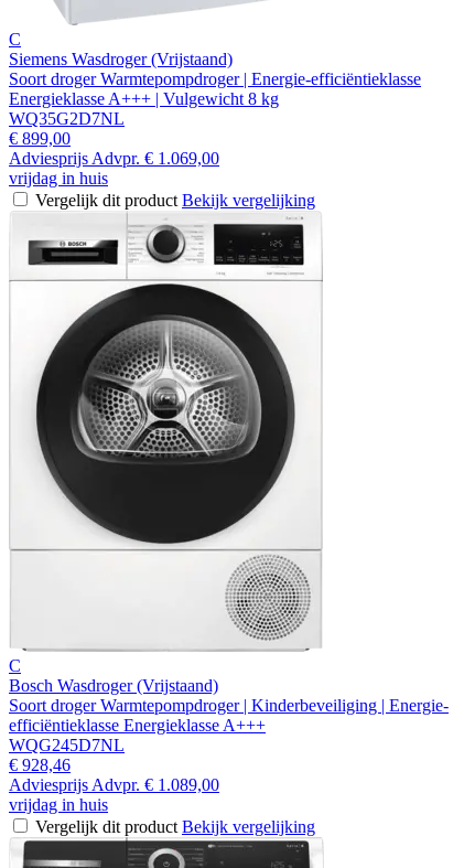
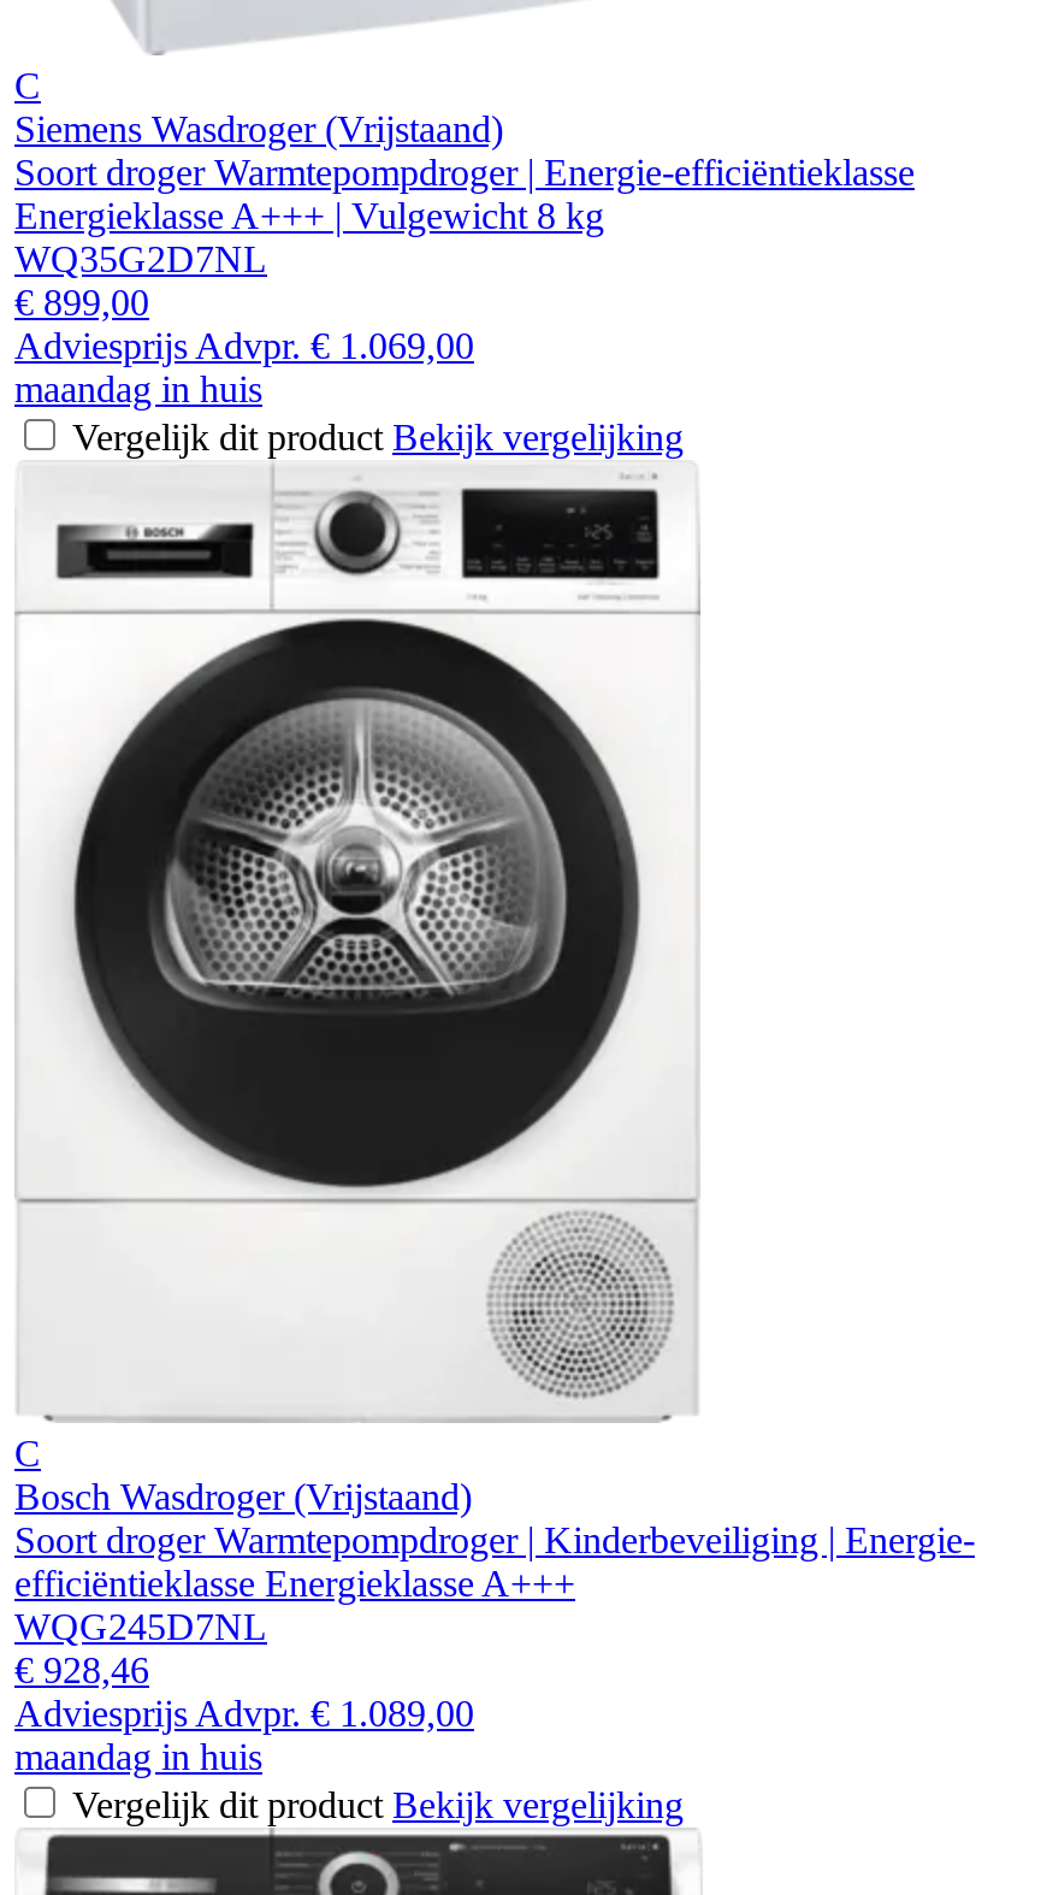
[9,168,108,187] vrijdag in huis -> [14,368,262,409] maandag in huis
[9,795,108,814] vrijdag in huis -> [14,1735,262,1776] maandag in huis

